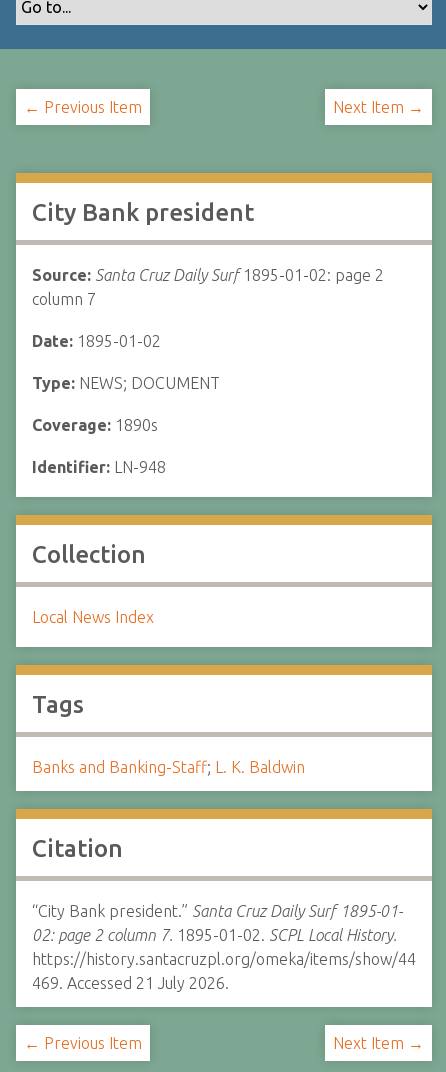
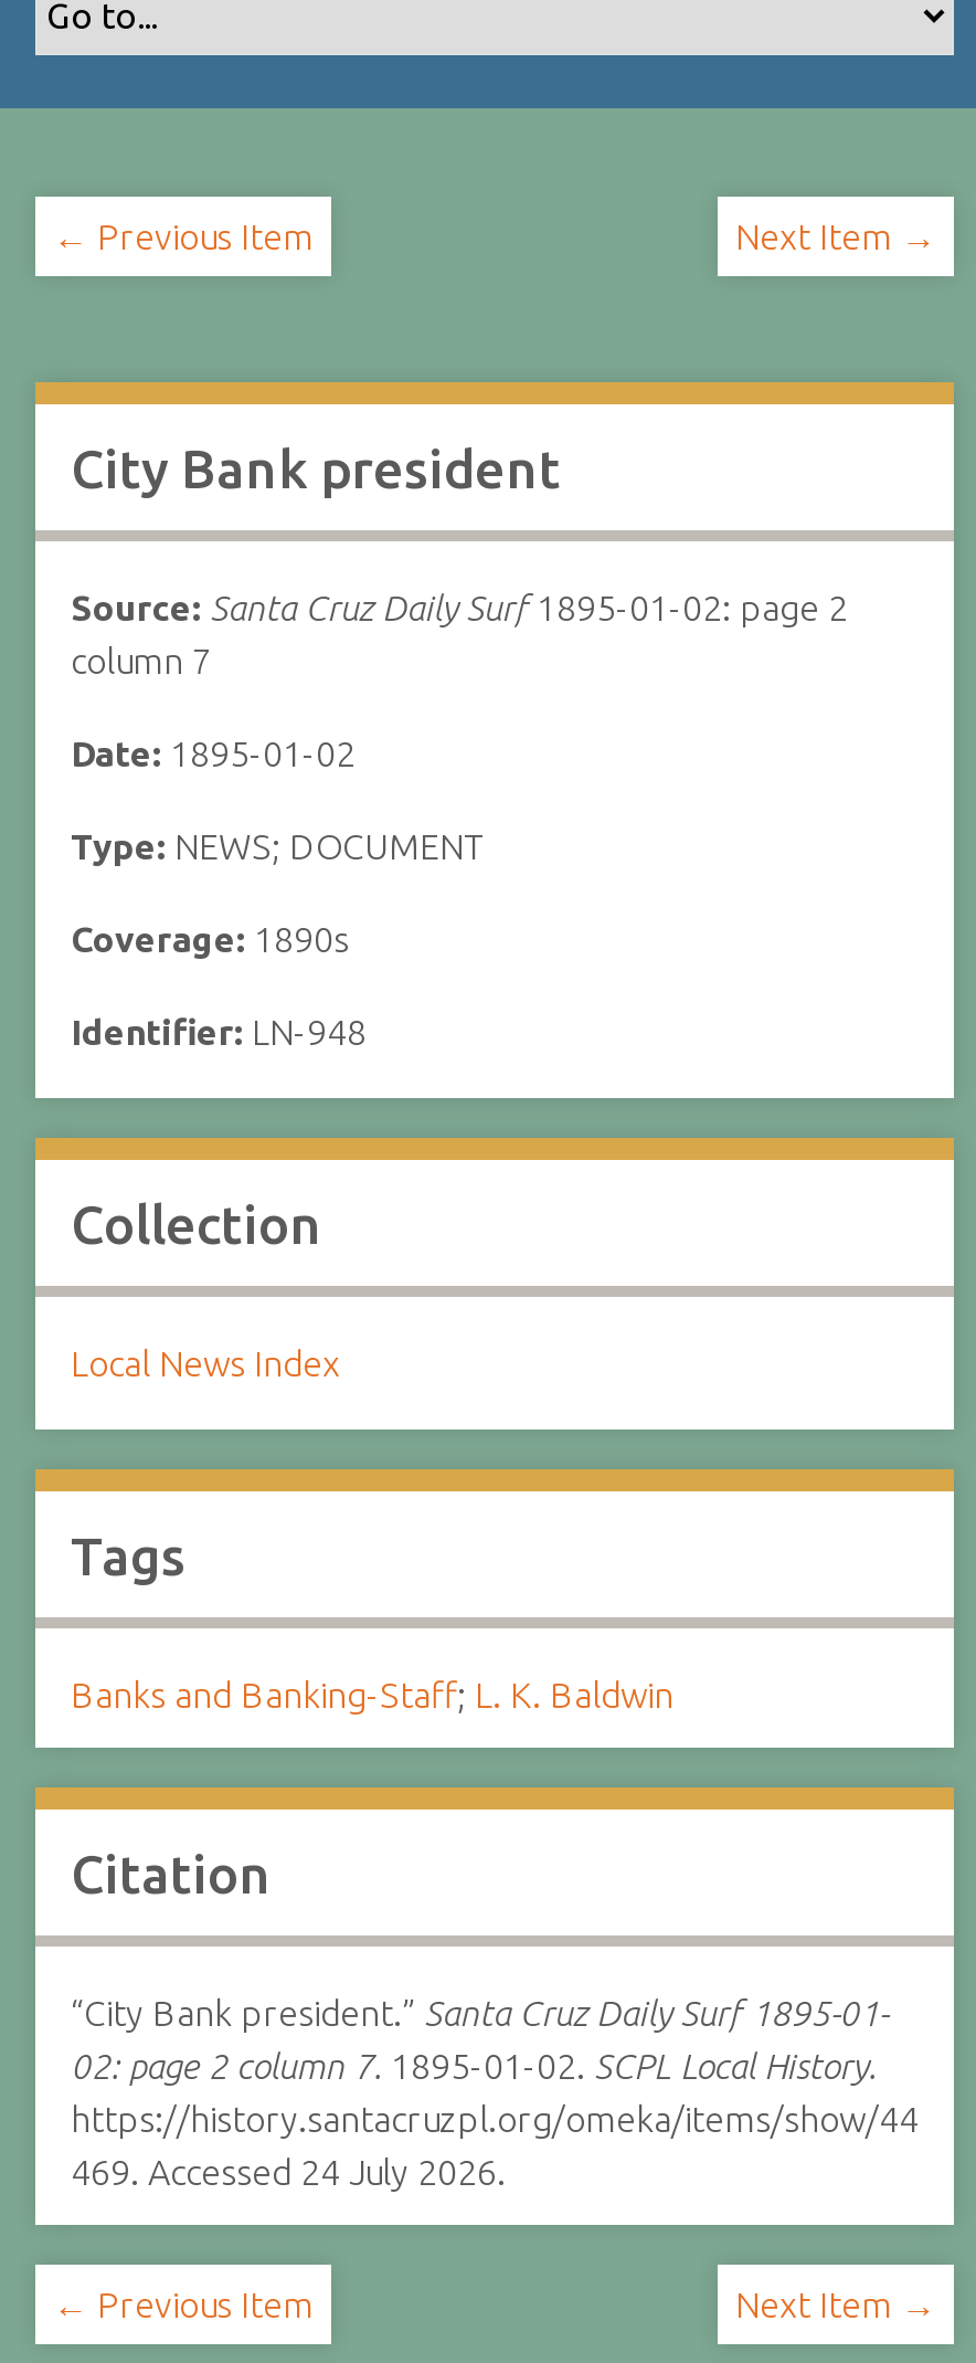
[32,974,229,992] 469. Accessed 21 July 2026. -> [71,2152,506,2192] 469. Accessed 24 July 2026.

